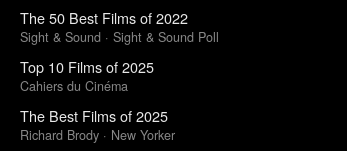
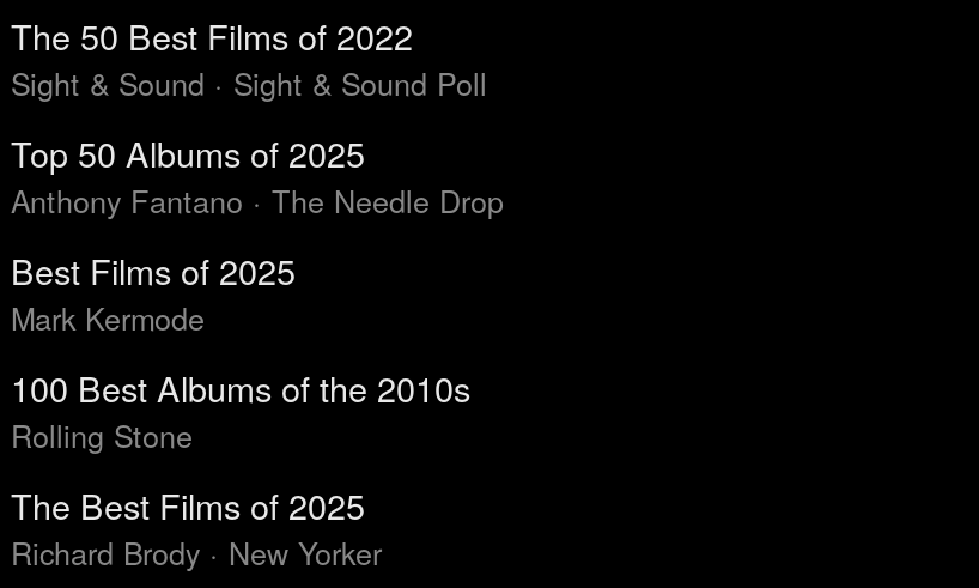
[19,56,153,95] Top 10 Films of 2025 | Cahiers du Cinéma -> [11,128,504,457] Top 50 Albums of 2025 | Anthony Fantano · The Needle Drop | Best Films of 2025 | Mark Kermode | 100 Best Albums of the 2010s | Rolling Stone

